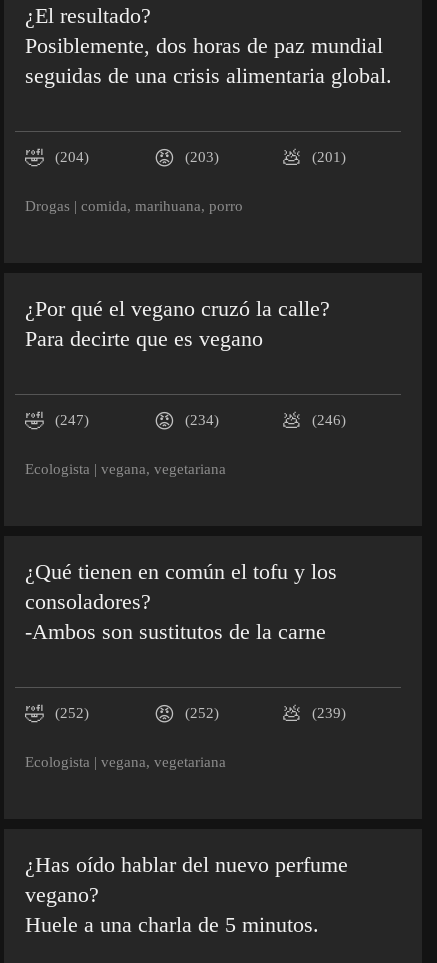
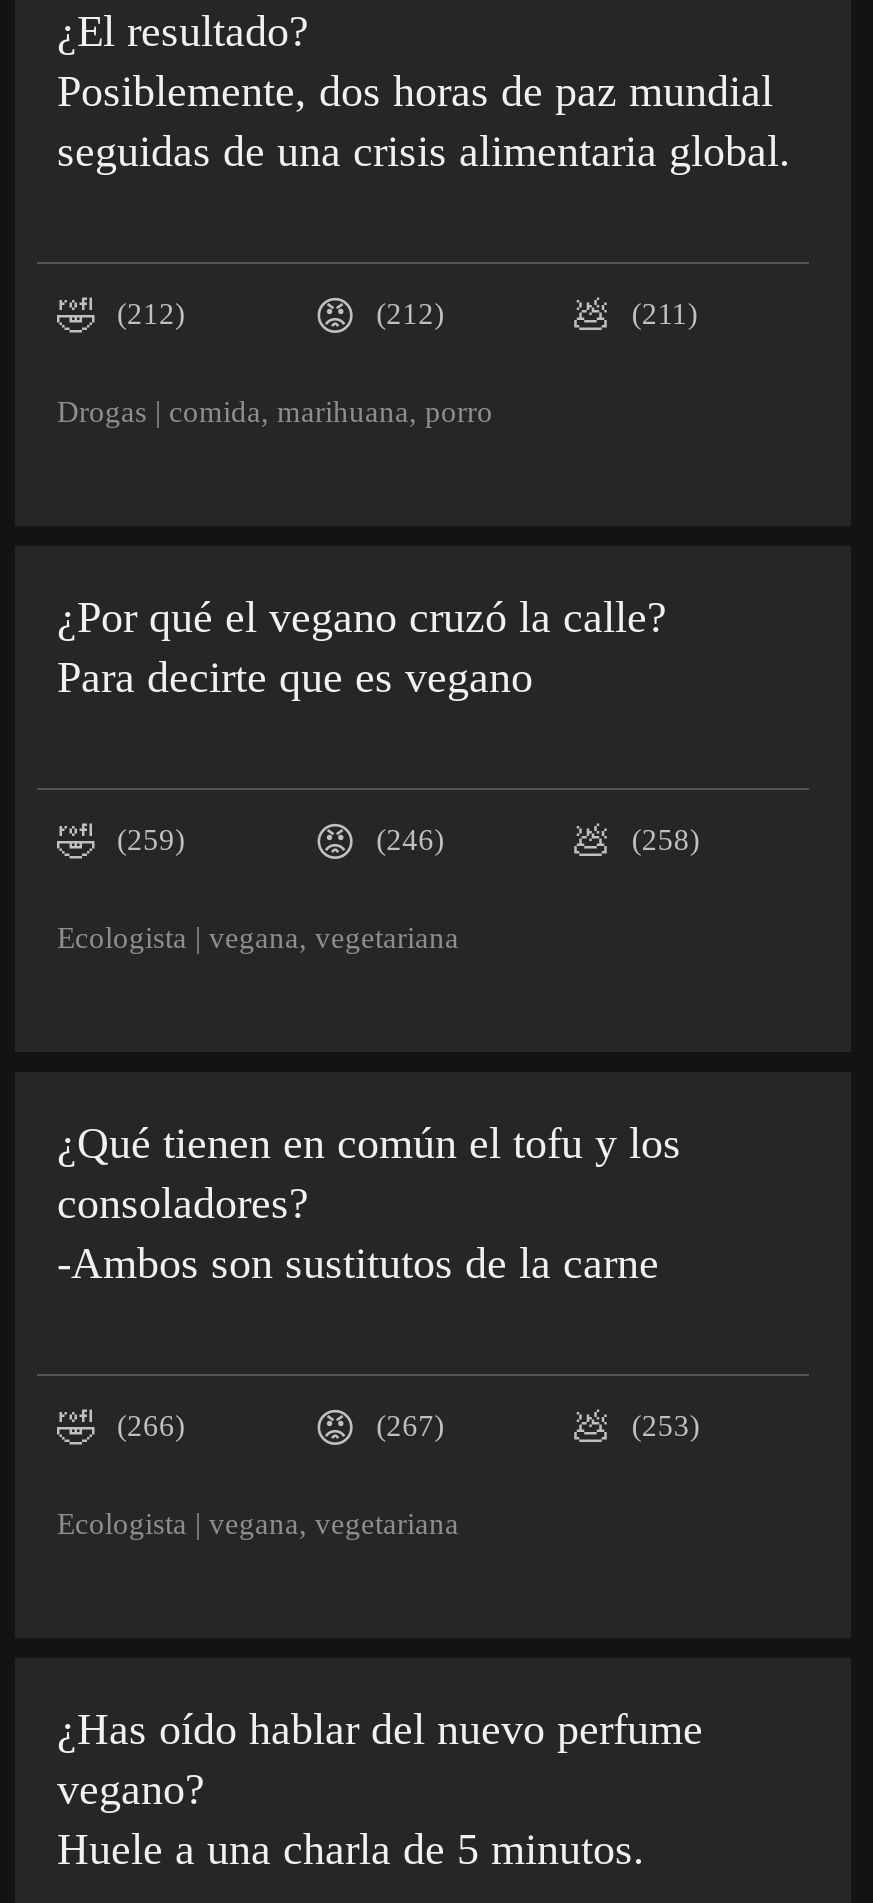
[55,149,89,165] (204) -> [117,298,185,330] (212)
[185,149,219,165] (203) -> [376,298,444,330] (212)
[312,149,346,165] (201) -> [632,298,698,330] (211)
[55,412,89,428] (247) -> [117,824,185,856] (259)
[185,412,219,428] (234) -> [376,824,444,856] (246)
[312,412,346,428] (246) -> [632,824,700,856] (258)
[55,705,89,721] (252) -> [117,1410,185,1442] (266)
[185,705,219,721] (252) -> [376,1410,444,1442] (267)
[312,705,346,721] (239) -> [632,1410,700,1442] (253)

